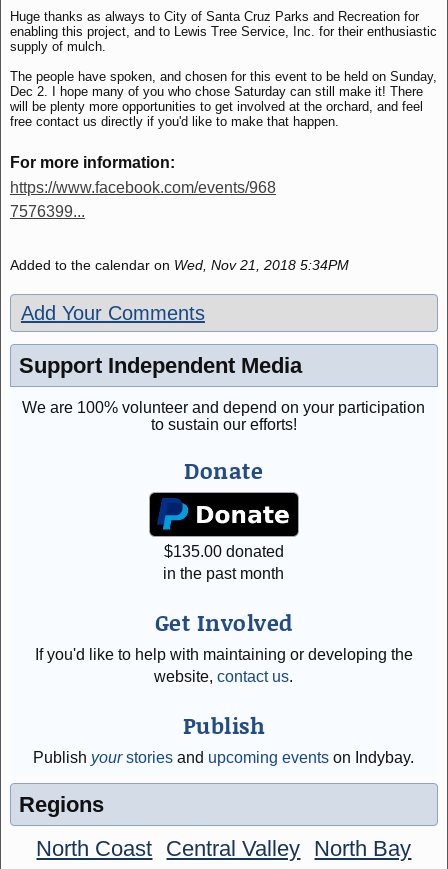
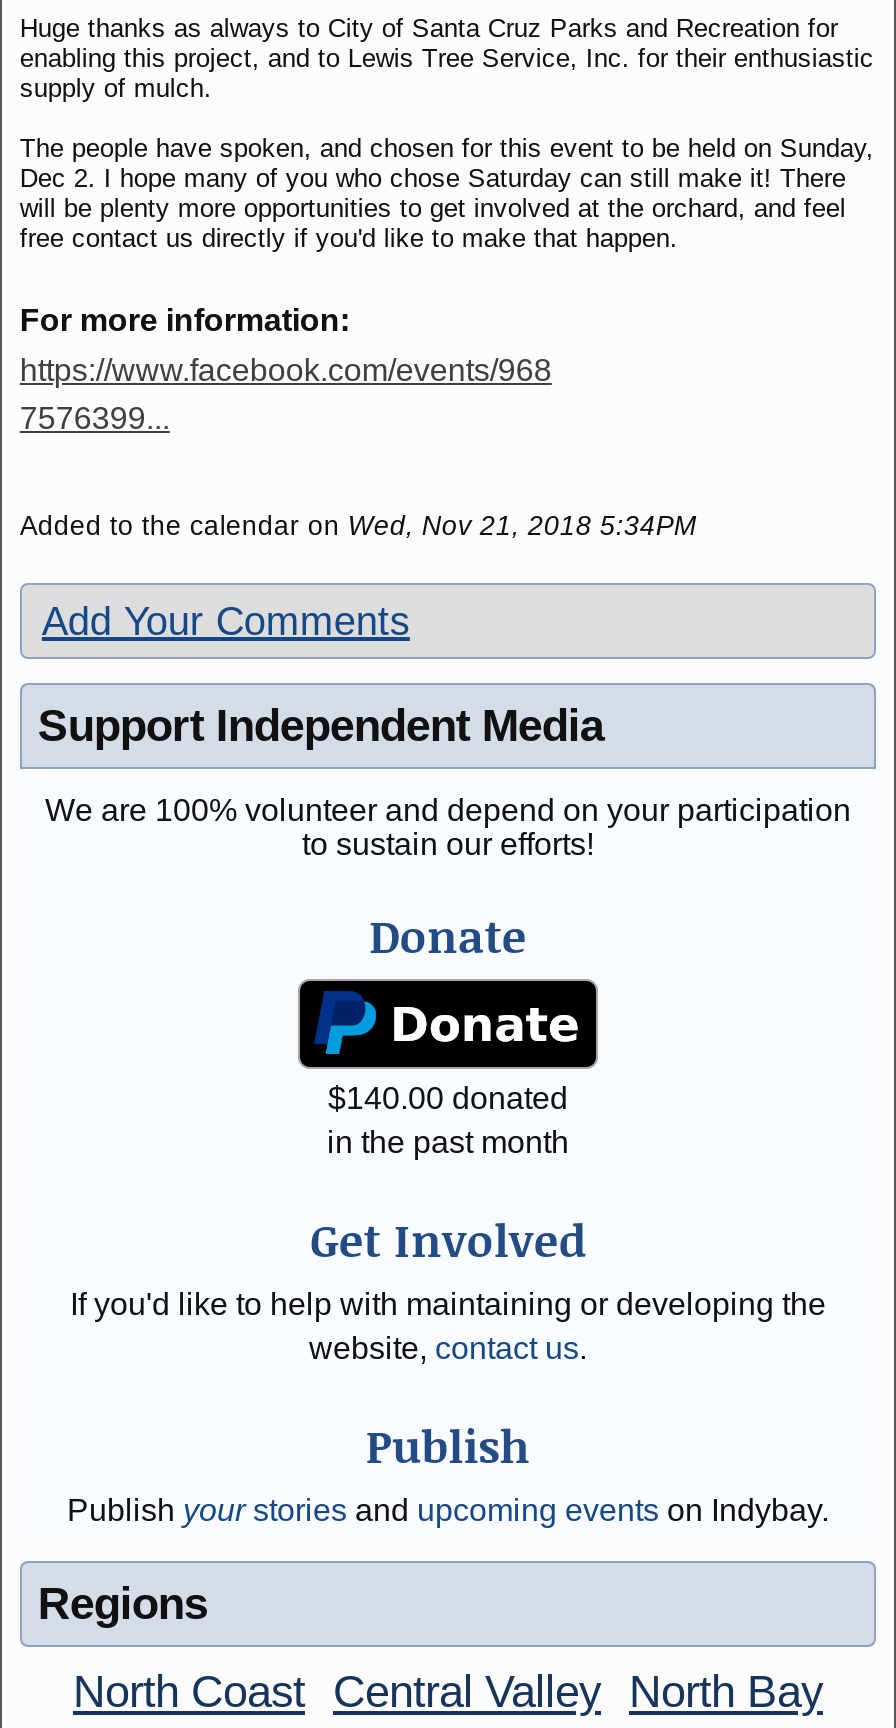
[164,543,284,560] $135.00 donated -> [328,1080,568,1114] $140.00 donated

